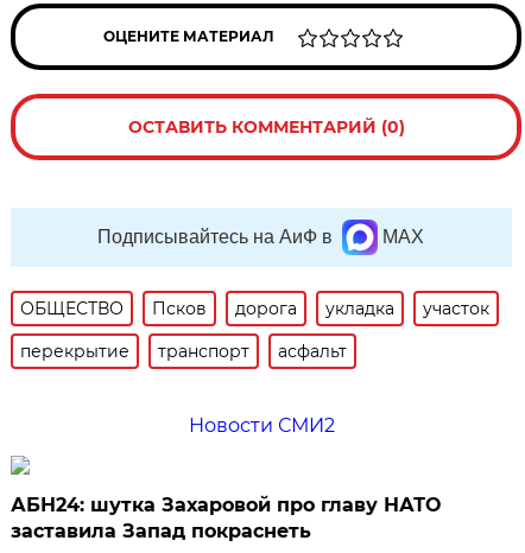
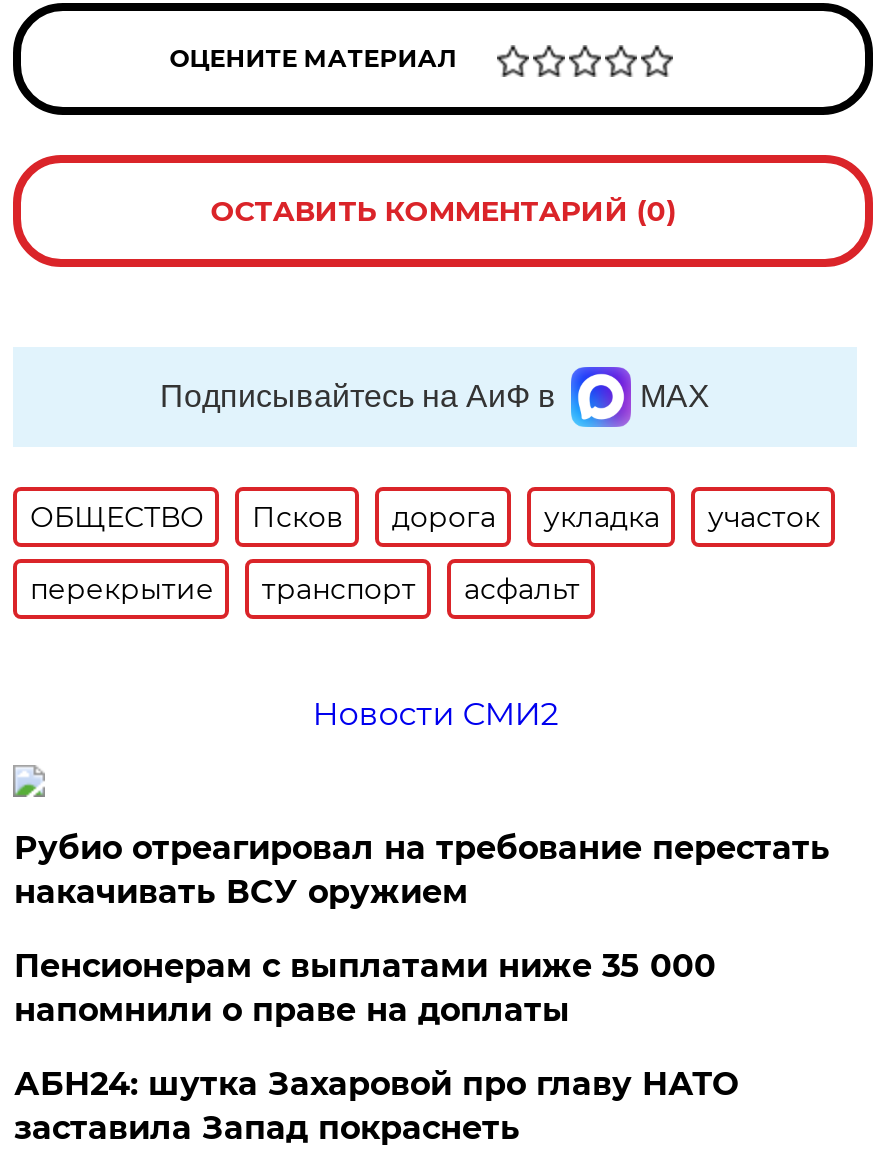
none -> [14,829,830,1029] Рубио отреагировал на требование перестать | накачивать ВСУ оружием | Пенсионерам с выплатами ниже 35 000 | напомнили о праве на доплаты

